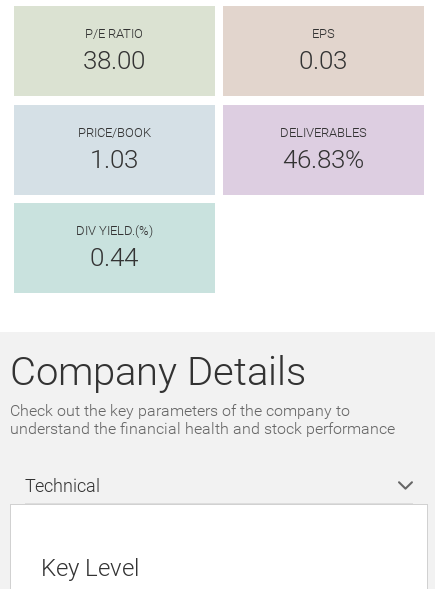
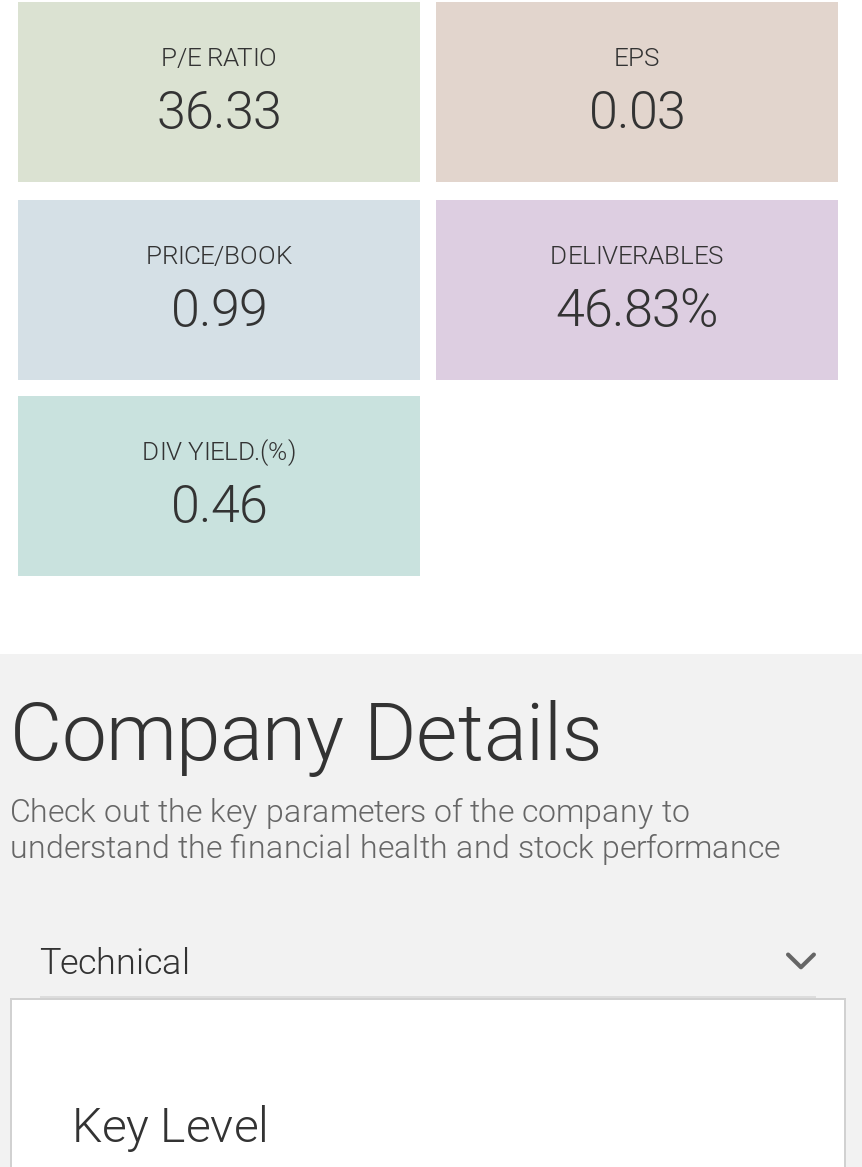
[83,45,145,75] 38.00 -> [157,80,281,140] 36.33
[90,143,138,173] 1.03 -> [171,277,267,337] 0.99
[90,242,138,272] 0.44 -> [171,474,267,534] 0.46

